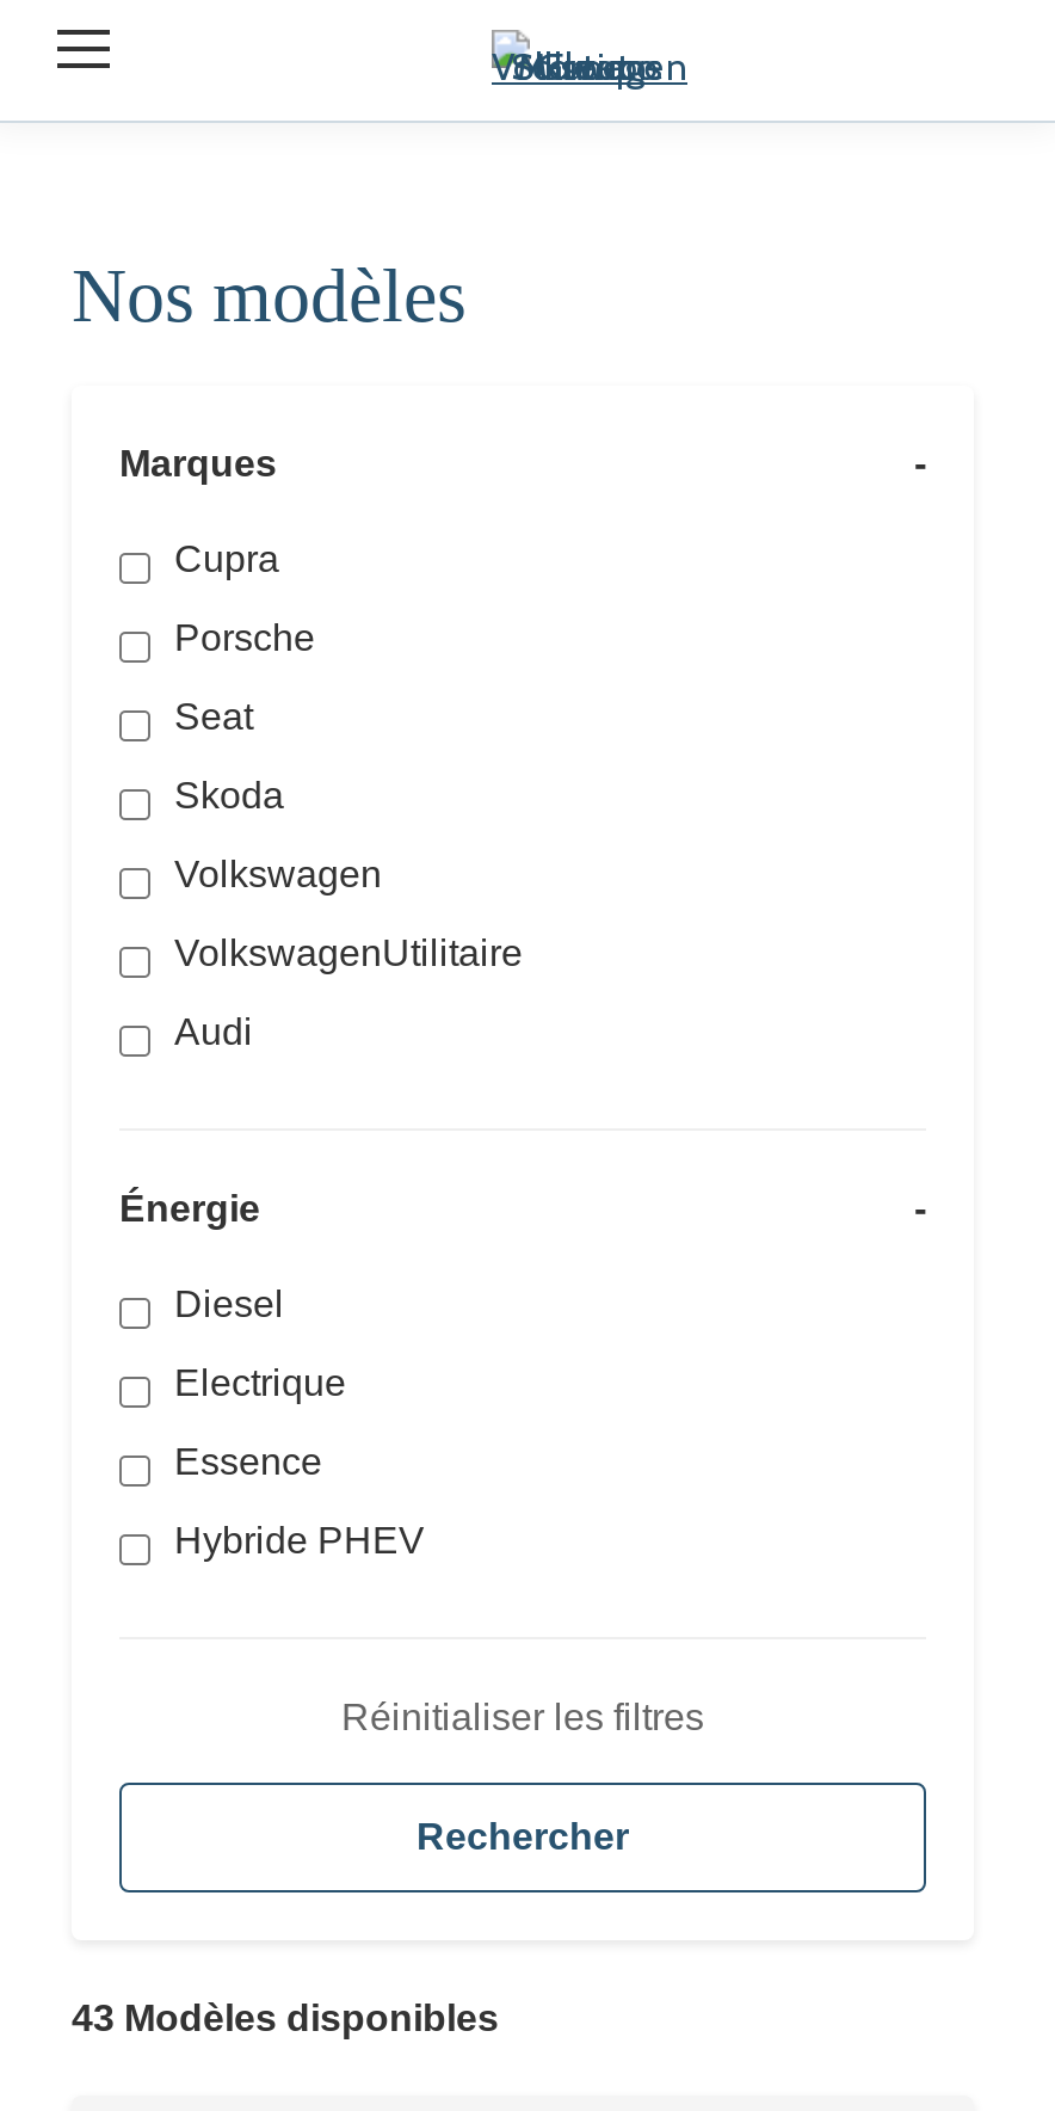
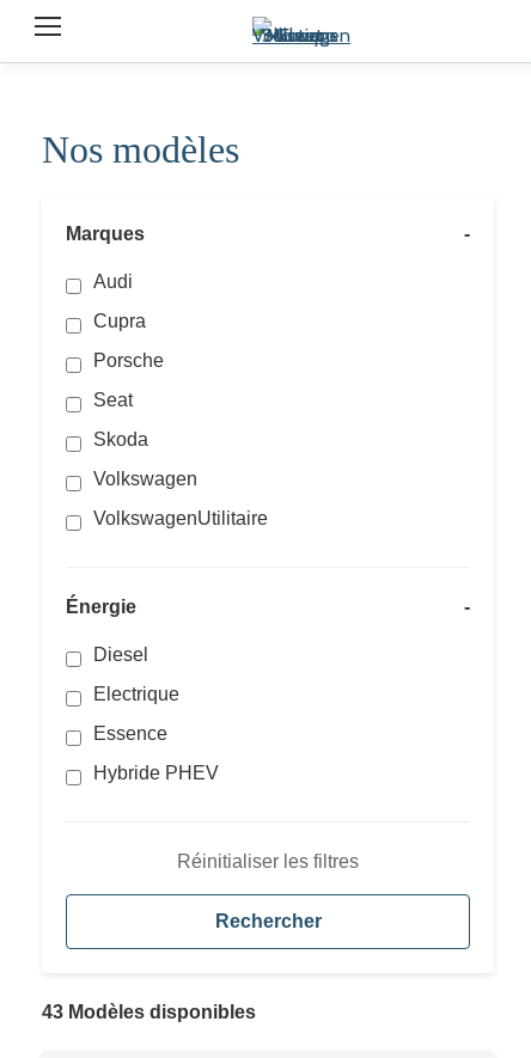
moved [174,538,523,973] -> [93,311,268,528]: Cupra | Porsche | Seat | Skoda | Volkswagen | VolkswagenUtilitaire
moved [174,1011,253,1052] -> [93,271,133,292]: Audi

